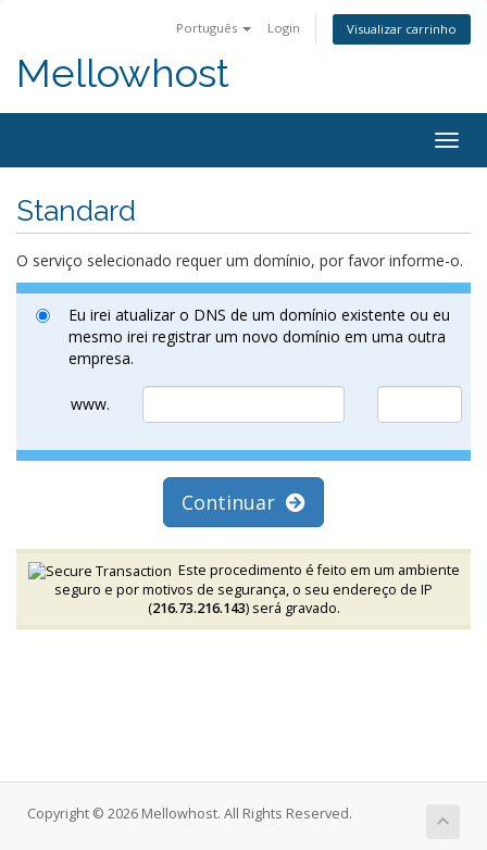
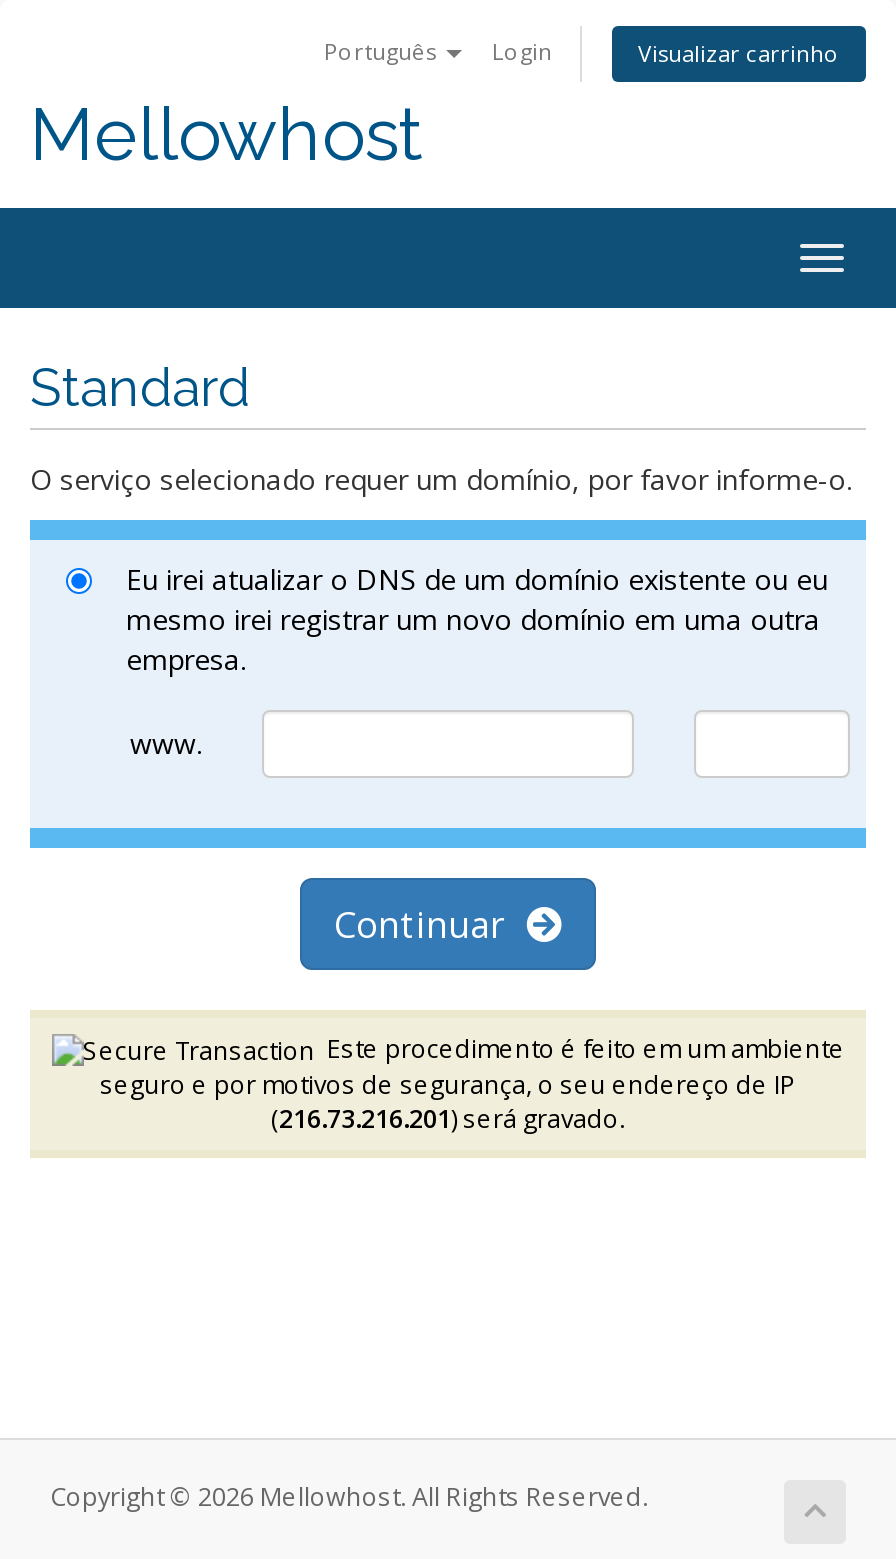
[147,599,340,617] (216.73.216.143) será gravado. -> [271,1102,625,1136] (216.73.216.201) será gravado.

